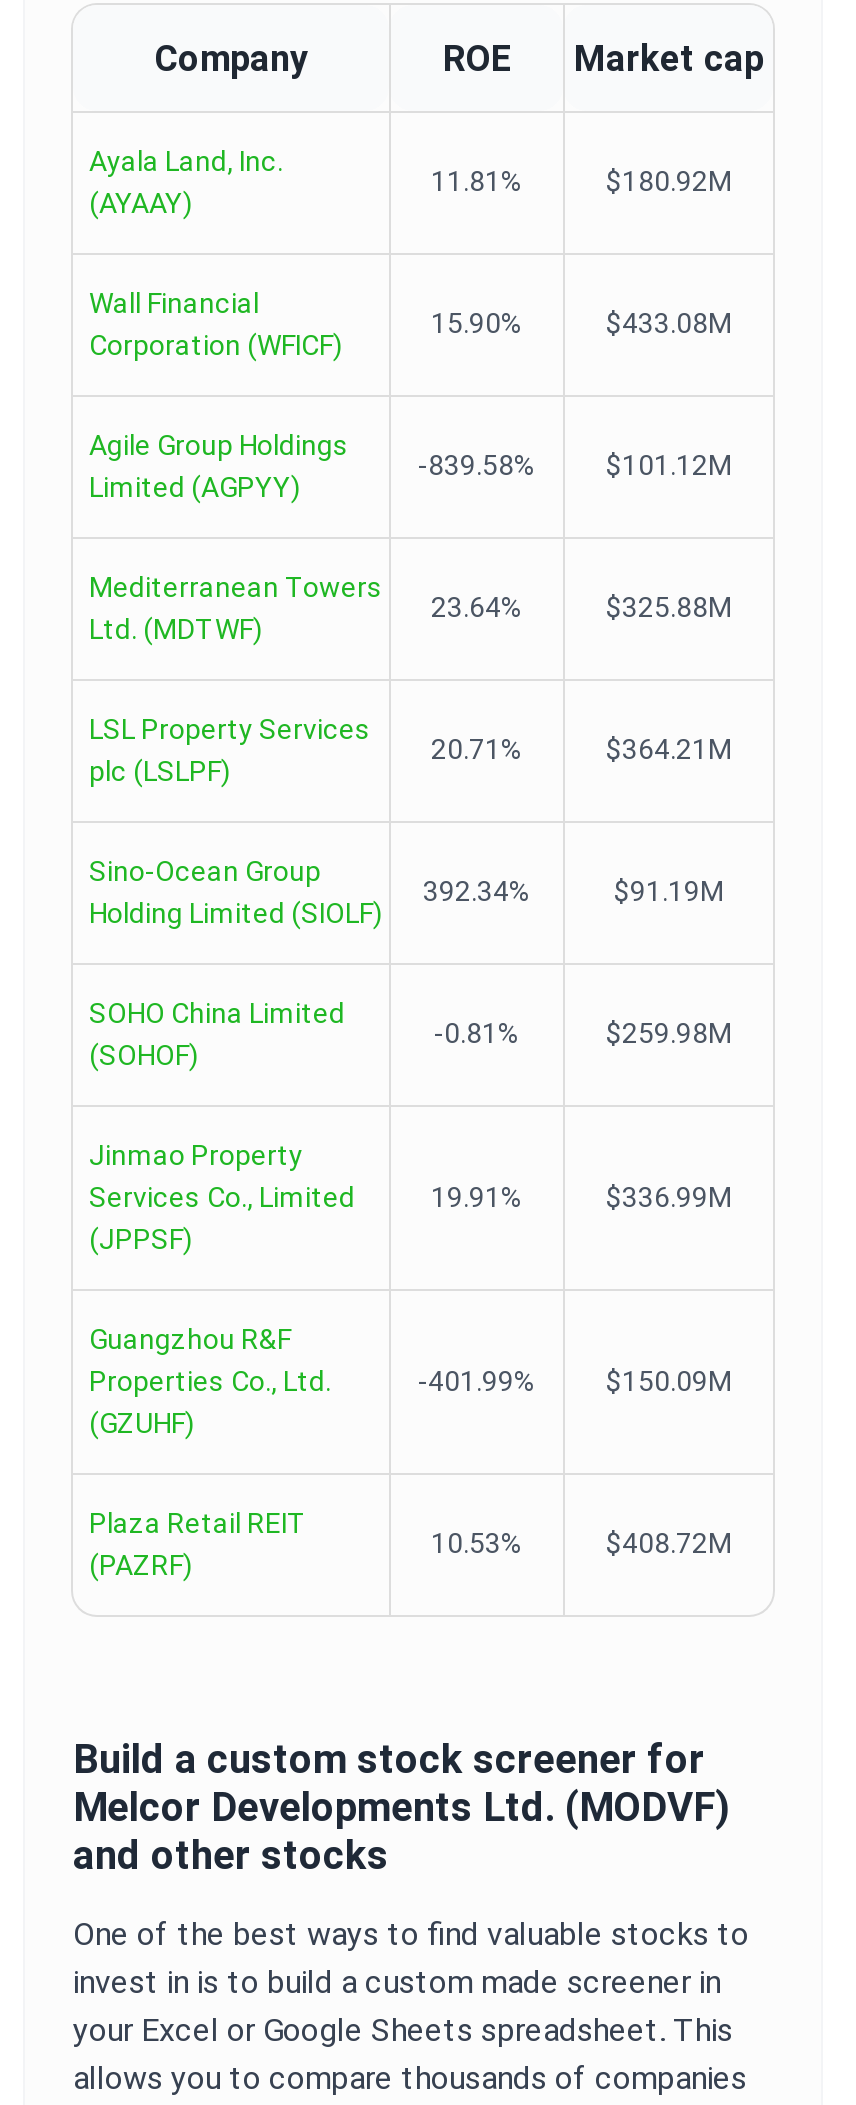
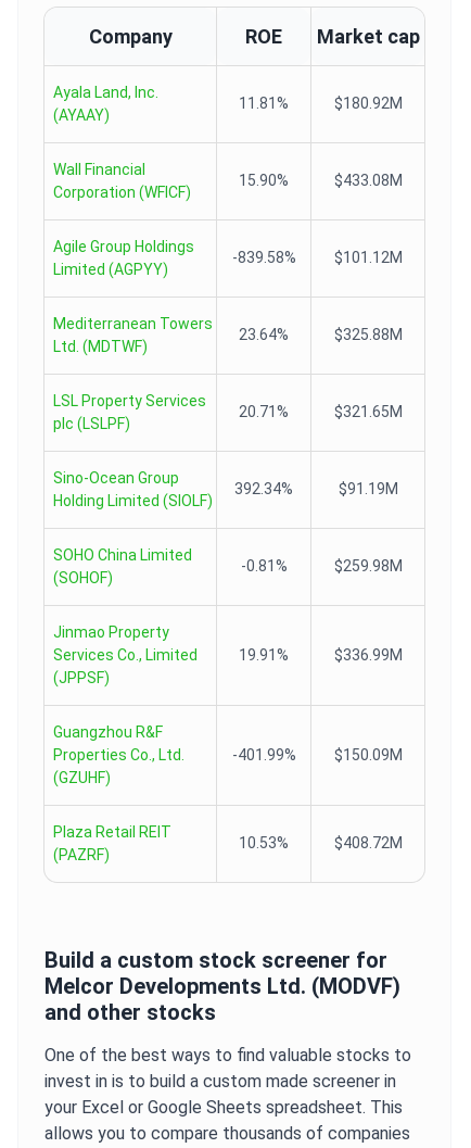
[606,733,732,765] $364.21M -> [334,403,402,420] $321.65M

